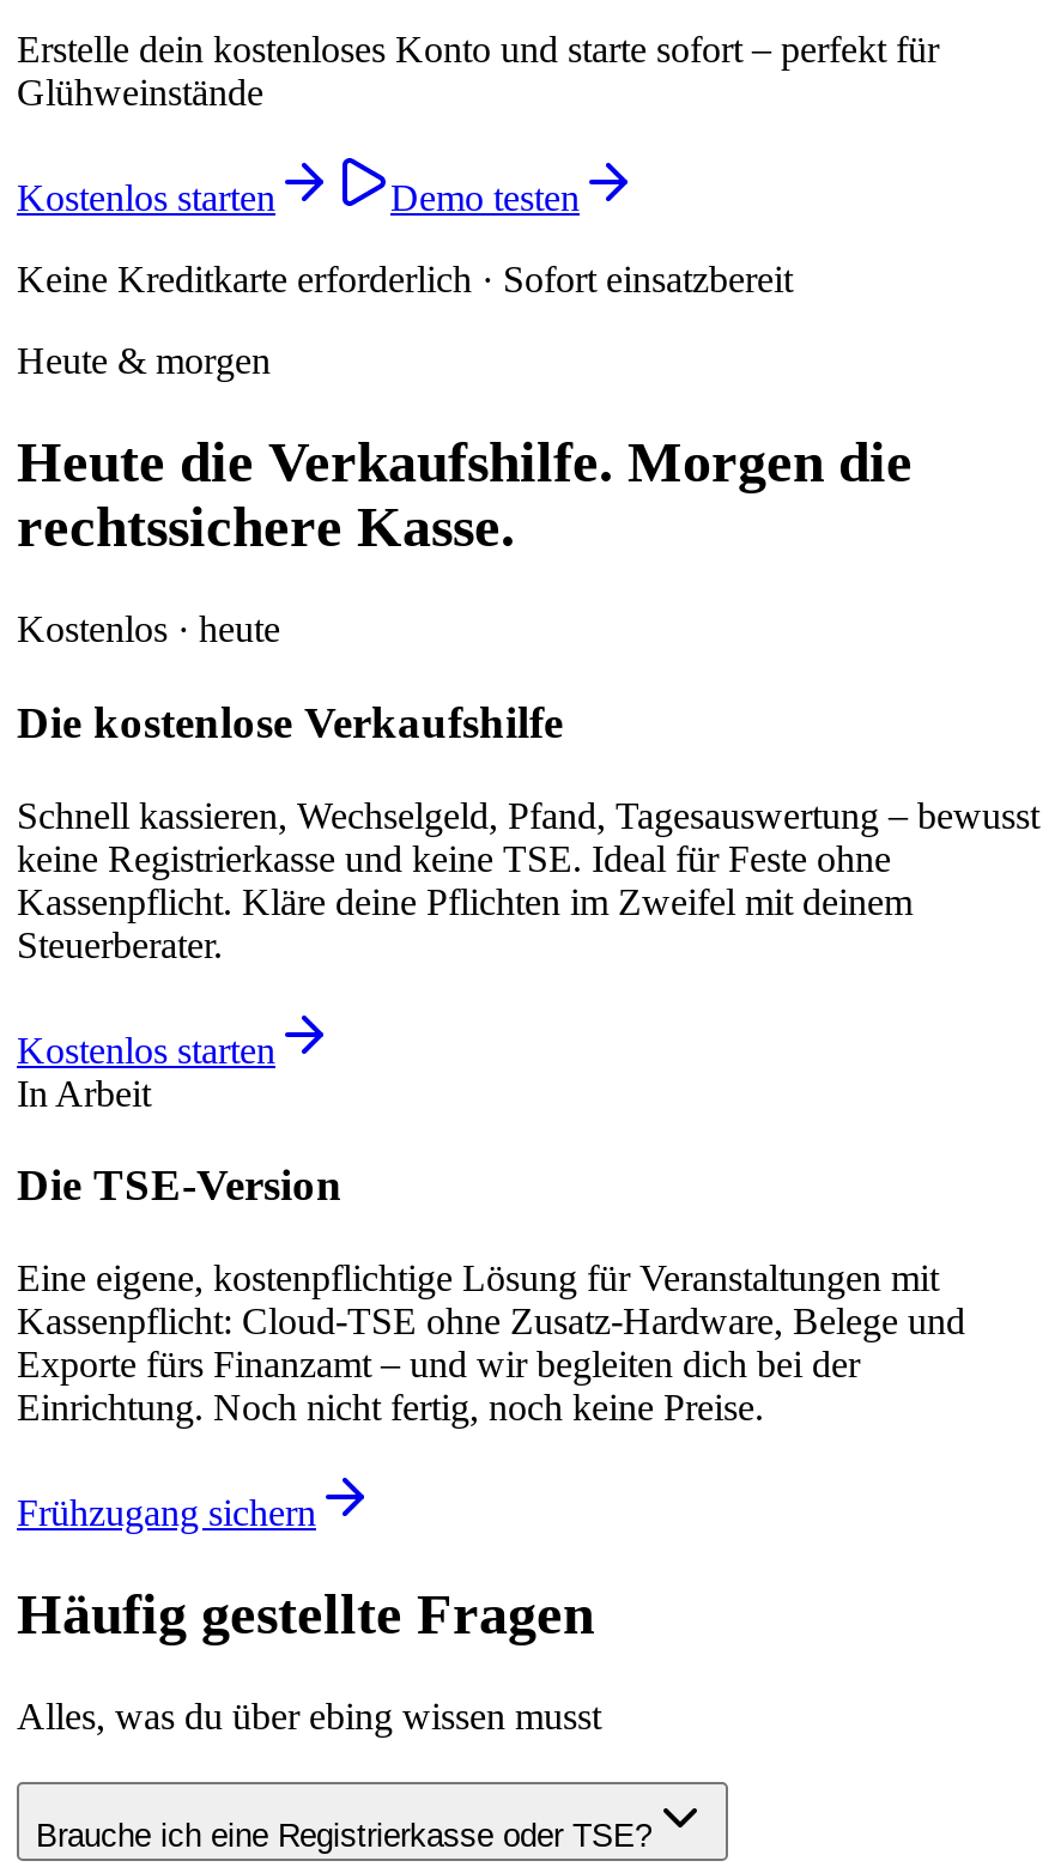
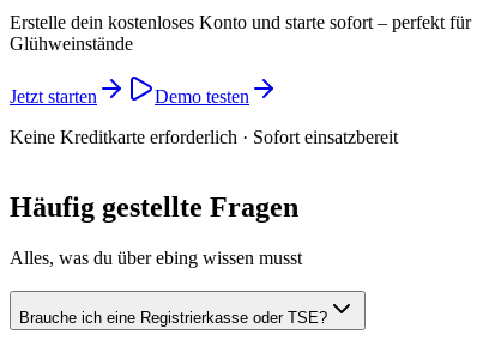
[17,178,275,219] Kostenlos starten -> [10,86,97,106] Jetzt starten
[17,341,1039,1533] Heute & morgen | Heute die Verkaufshilfe. Morgen die | rechtssichere Kasse. | Kostenlos · heute | Die kostenlose Verkaufshilfe | Schnell kassieren, Wechselgeld, Pfand, Tagesauswertung – bewusst | keine Registrierkasse und keine TSE. Ideal für Feste ohne | Kassenpflicht. Kläre deine Pflichten im Zweifel mit deinem | Steuerberater. | Kostenlos starten | In Arbeit | Die TSE-Version | Eine eigene, kostenpflichtige Lösung für Veranstaltungen mit | Kassenpflicht: Cloud-TSE ohne Zusatz-Hardware, Belege und | Exporte fürs Finanzamt – und wir begleiten dich bei der | Einrichtung. Noch nicht fertig, noch keine Preise. | Frühzugang sichern -> none

